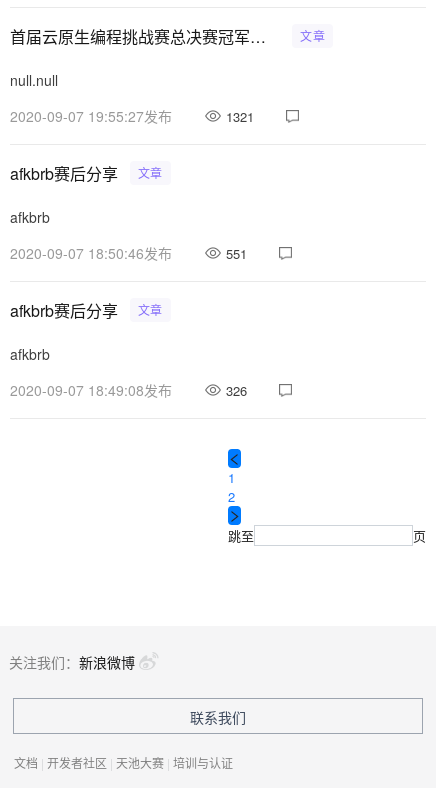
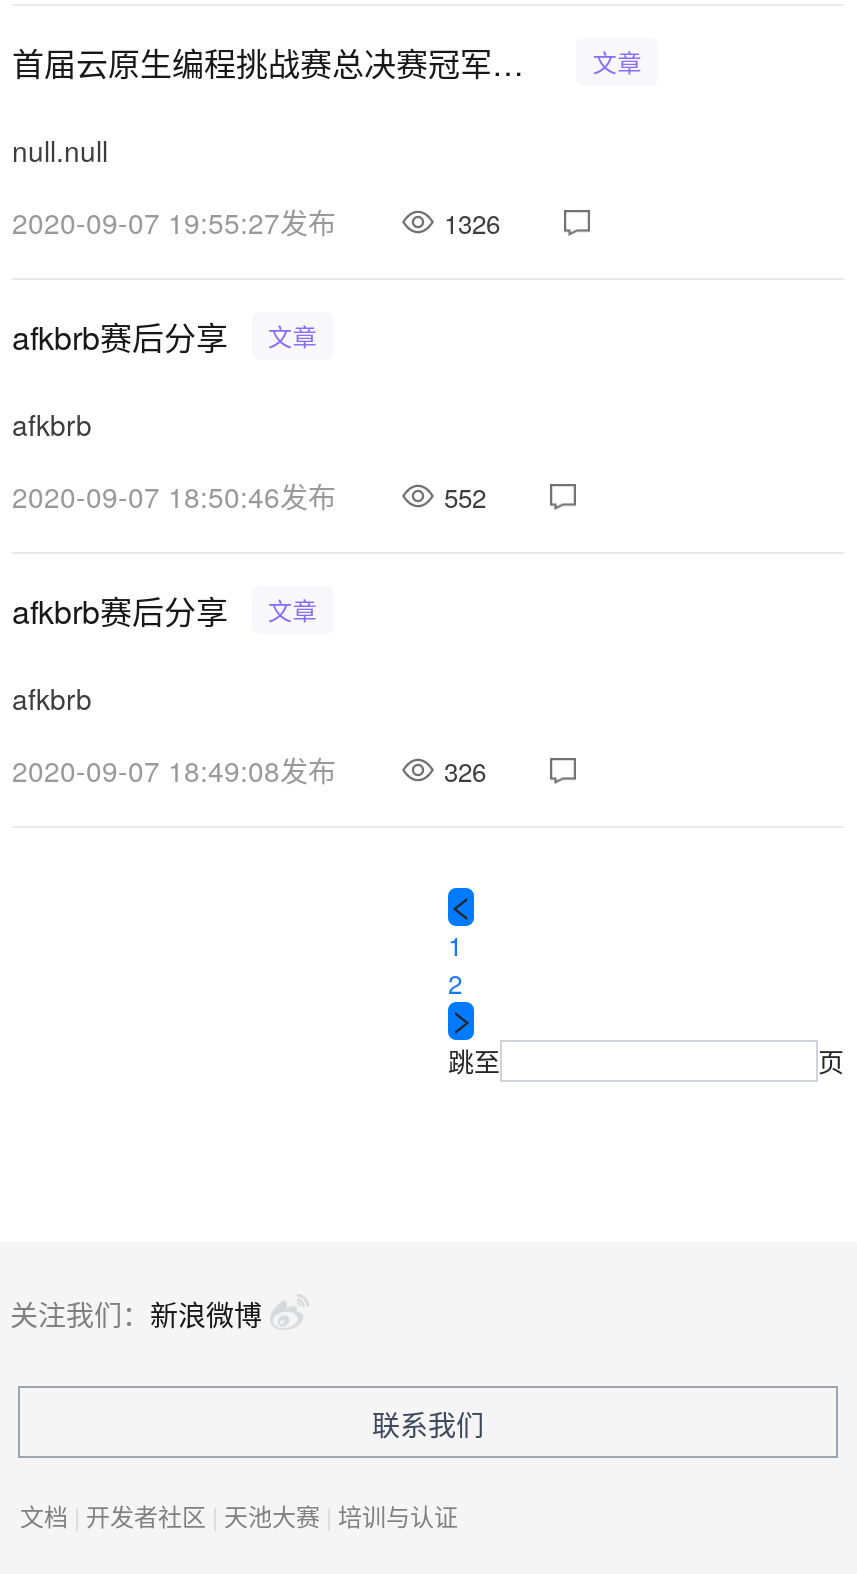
[226,106,254,125] 1321 -> [444,203,500,241] 1326
[226,243,247,262] 551 -> [444,477,486,515] 552

